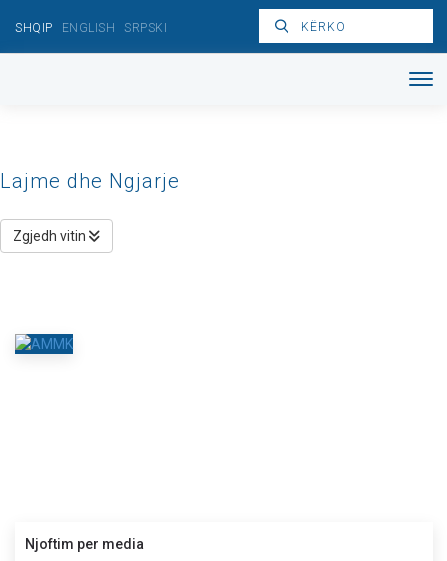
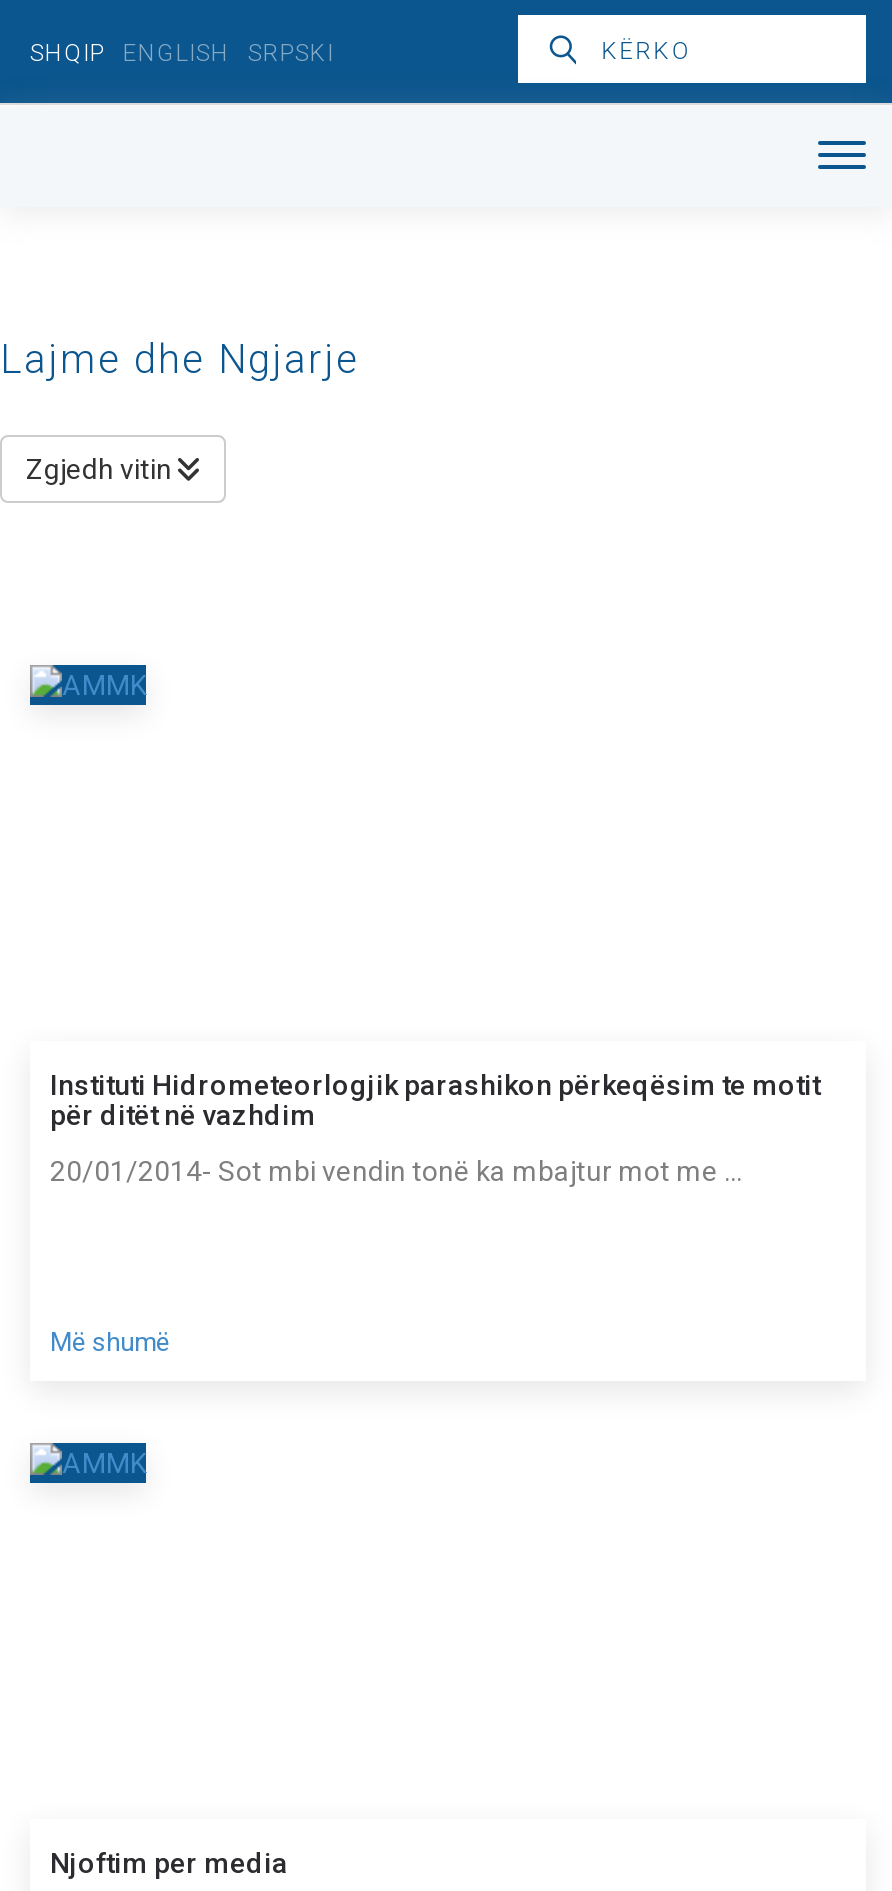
none -> [50,1069,820,1187] Instituti Hidrometeorlogjik parashikon përkeqësim te motit | për ditët në vazhdim | 20/01/2014- Sot mbi vendin tonë ka mbajtur mot me ...
none -> [50,1327,170,1357] Më shumë

